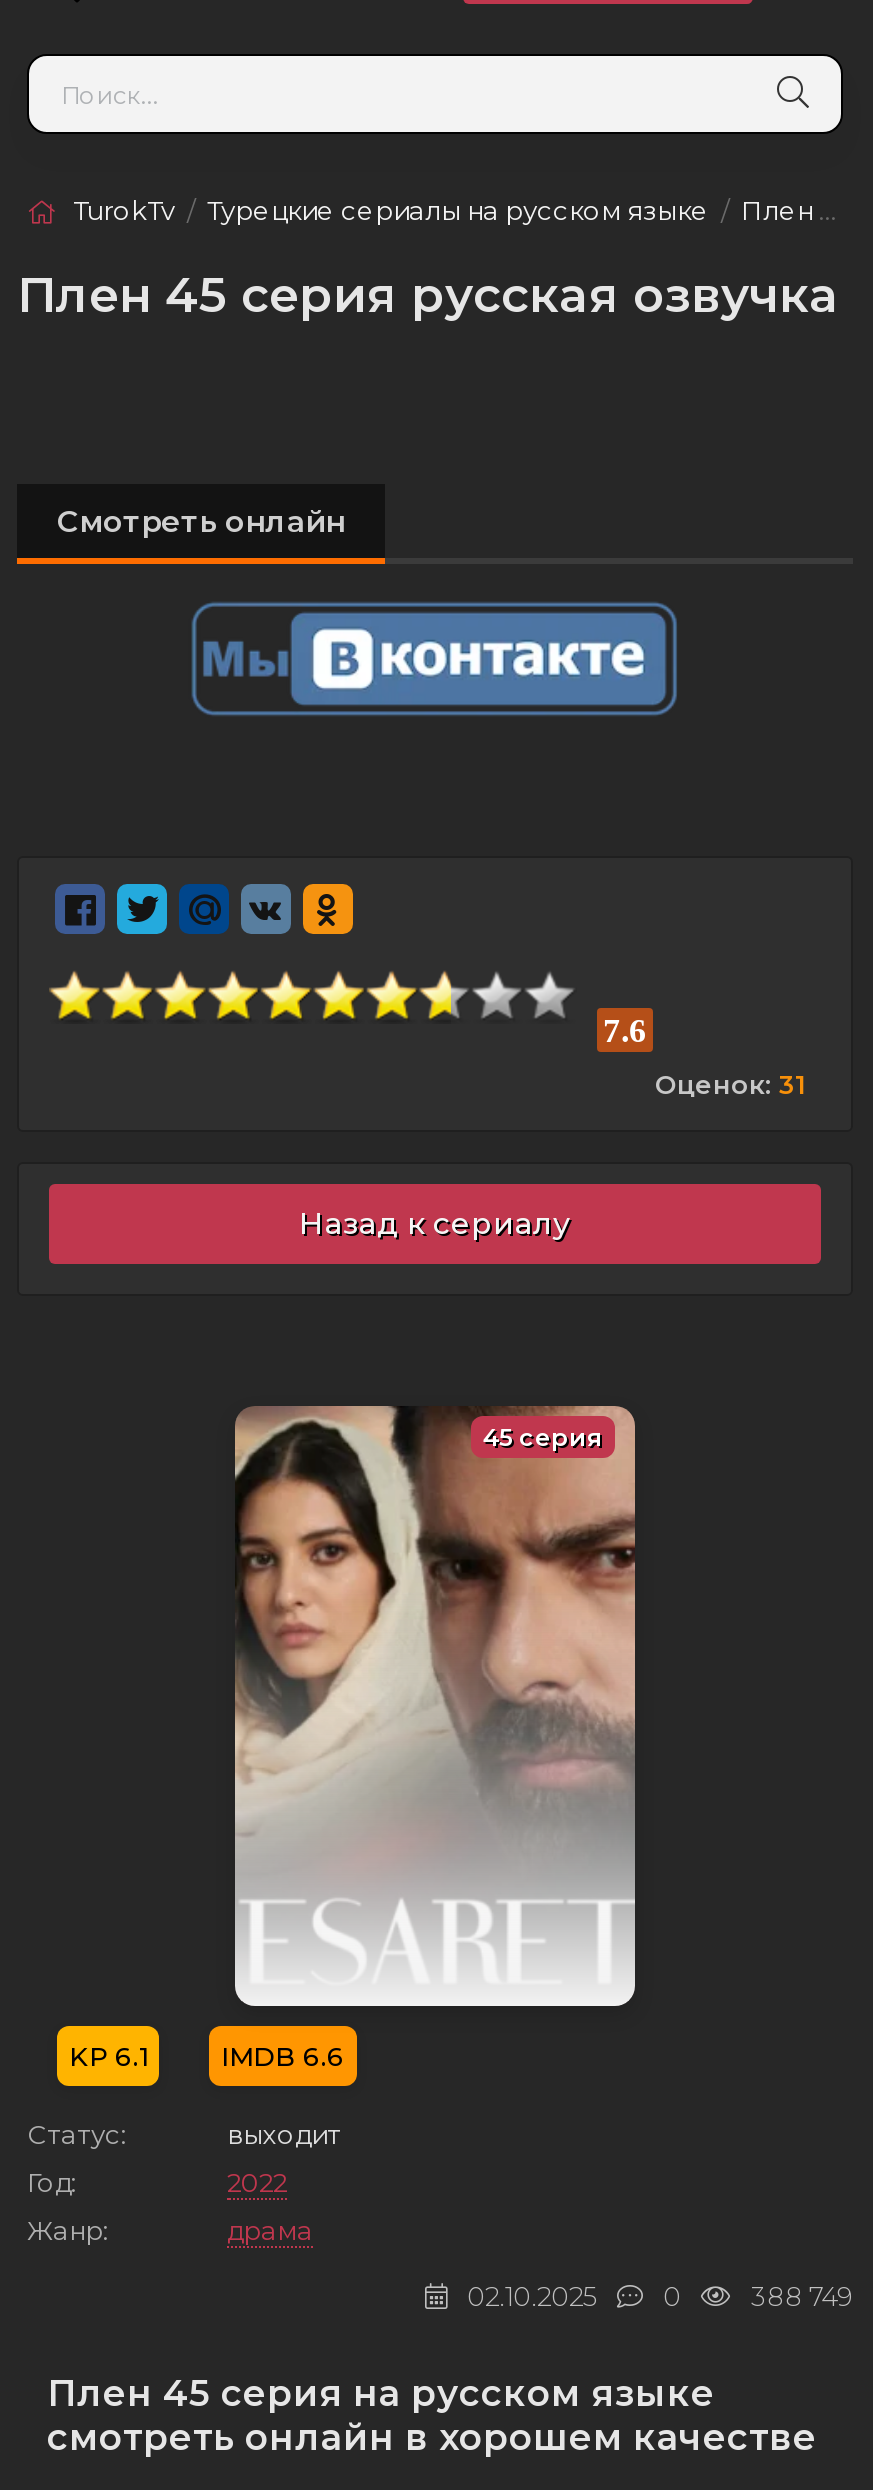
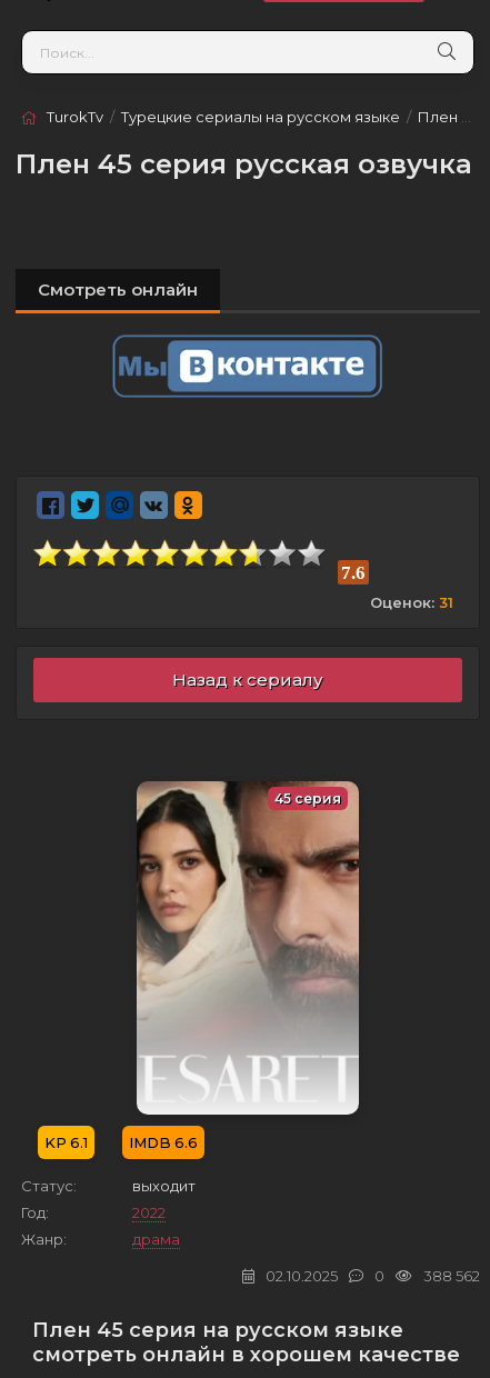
[751,2280,853,2312] 388 749 -> [423,1267,480,1285] 388 562

